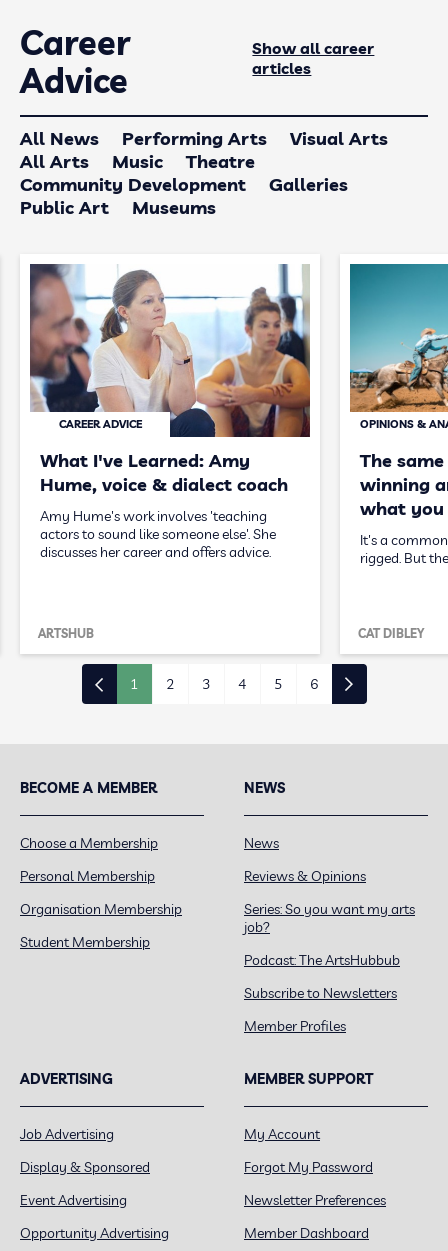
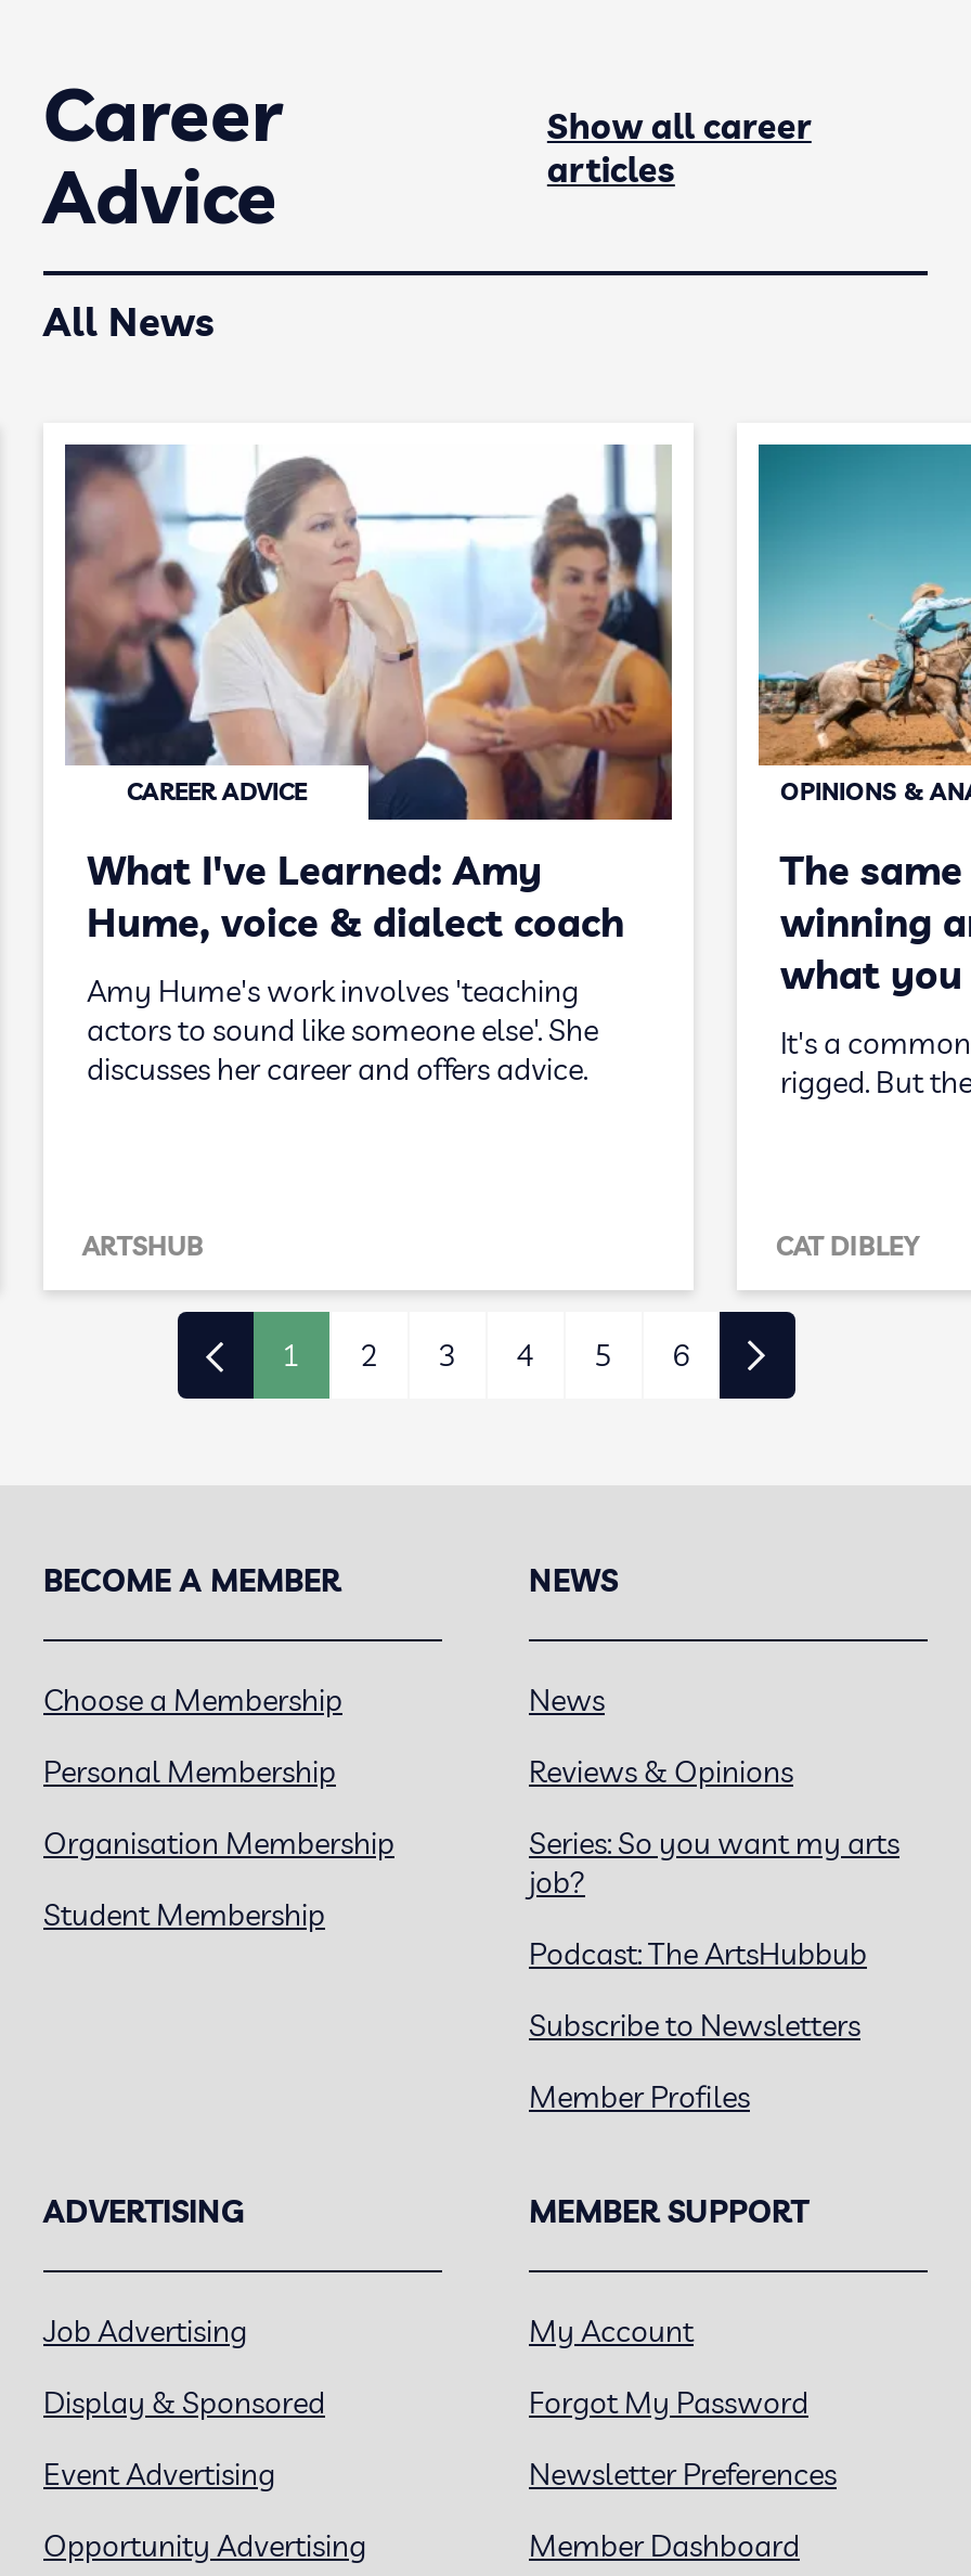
[20,127,388,219] Performing Arts | Visual Arts | All Arts | Music | Theatre | Community Development | Galleries | Public Art | Museums -> none

